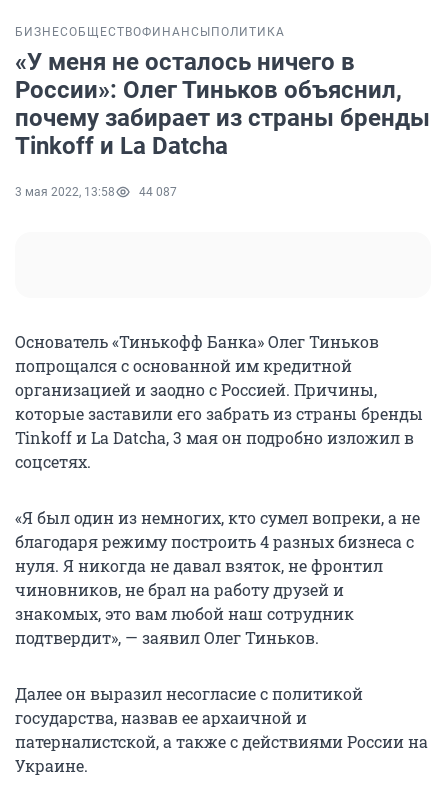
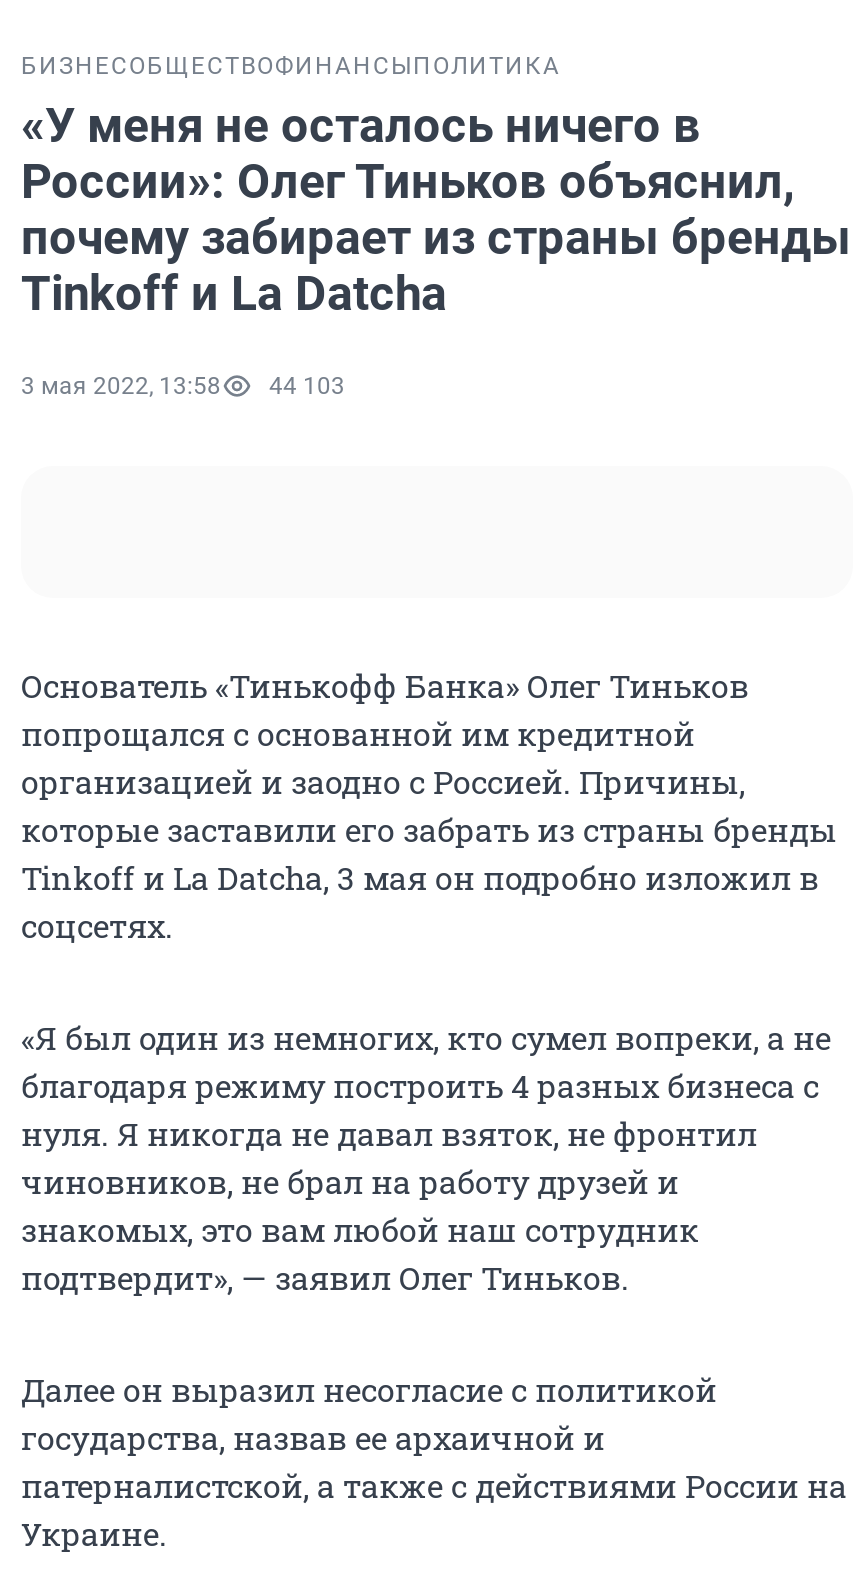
[15,185,177,199] 3 мая 2022, 13:58 44 087 -> [21,372,345,400] 3 мая 2022, 13:58 44 103

